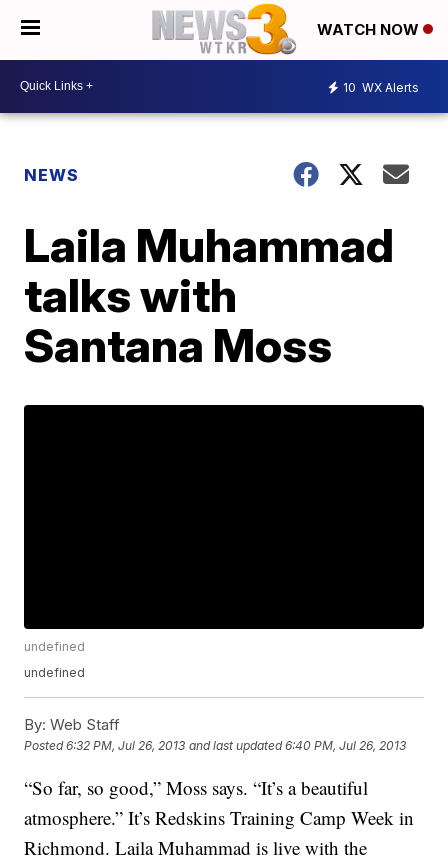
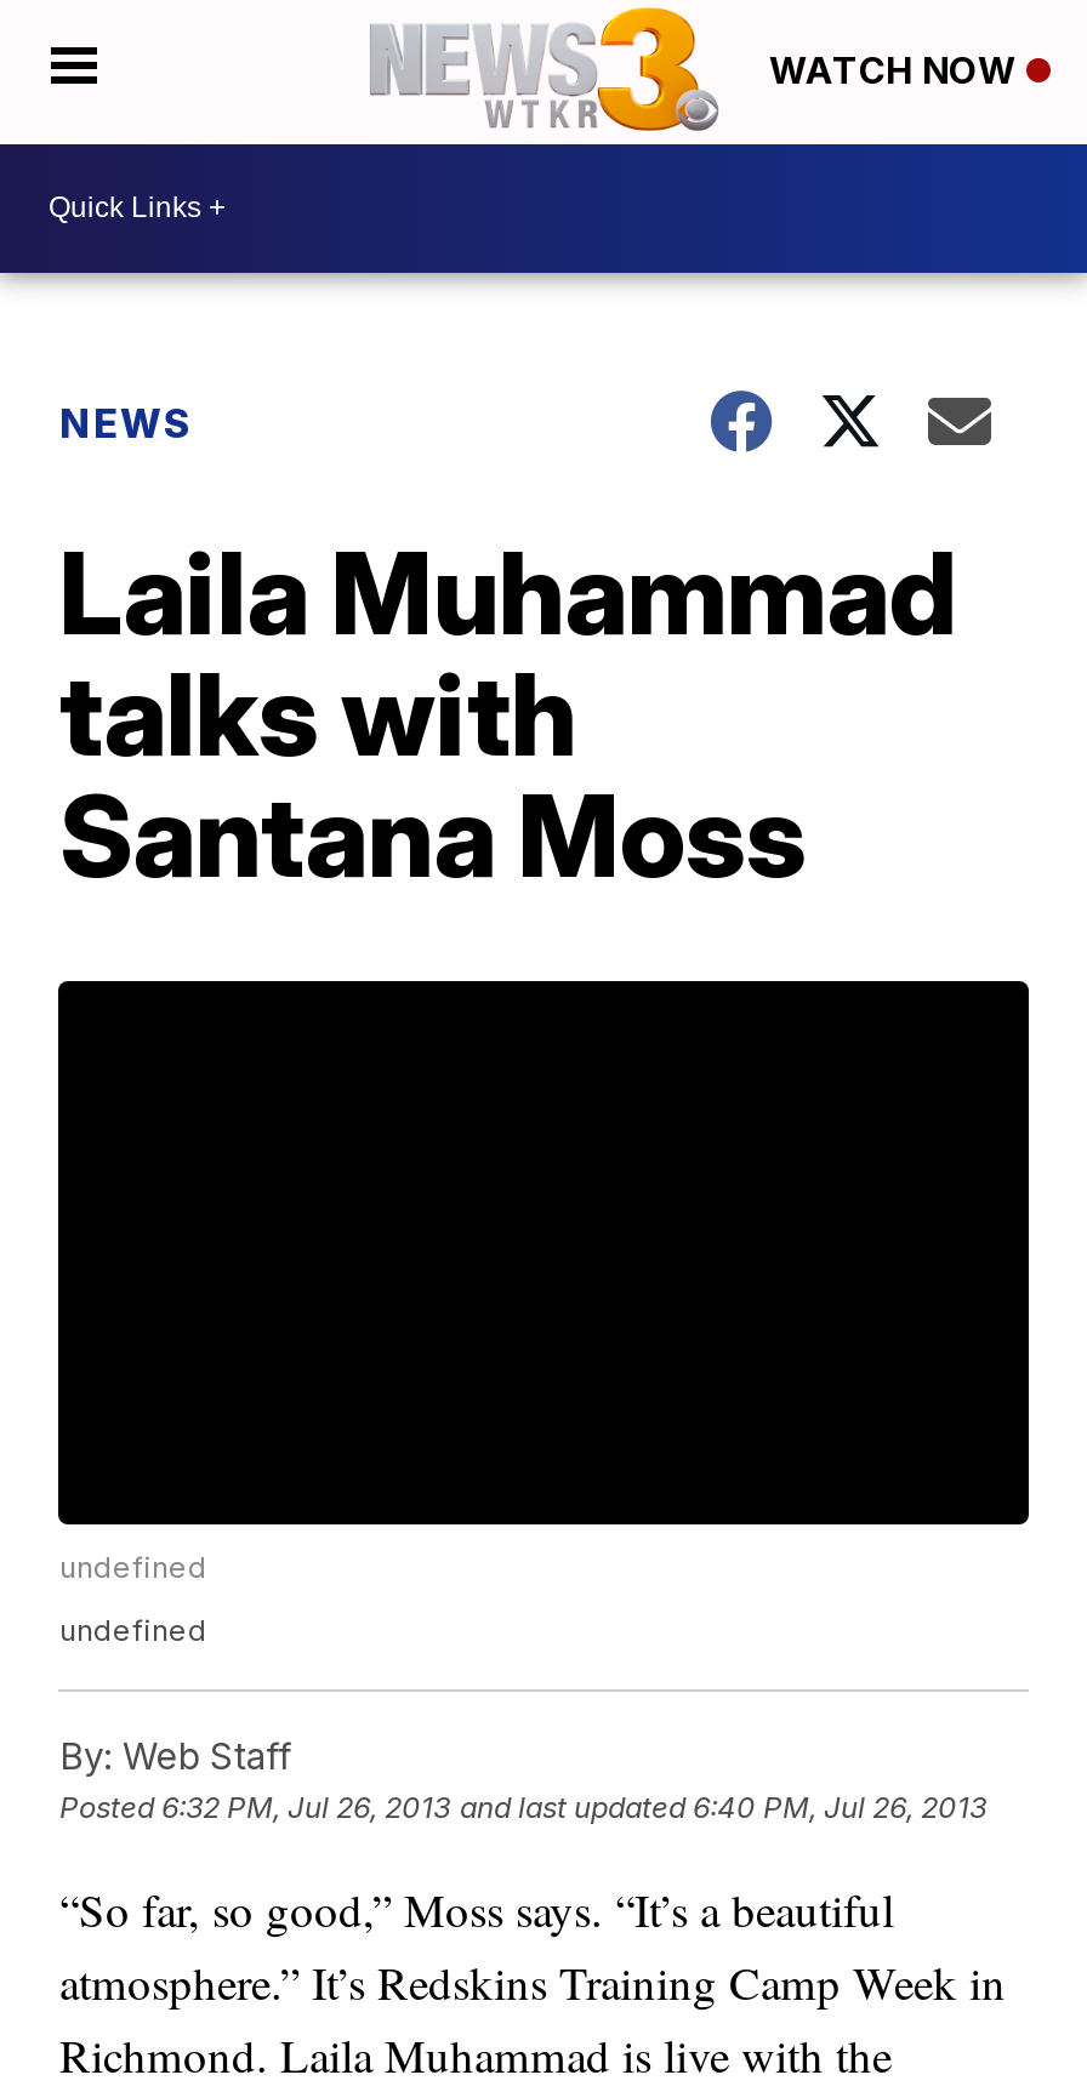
[343,80,419,95] 10 WX Alerts -> none

